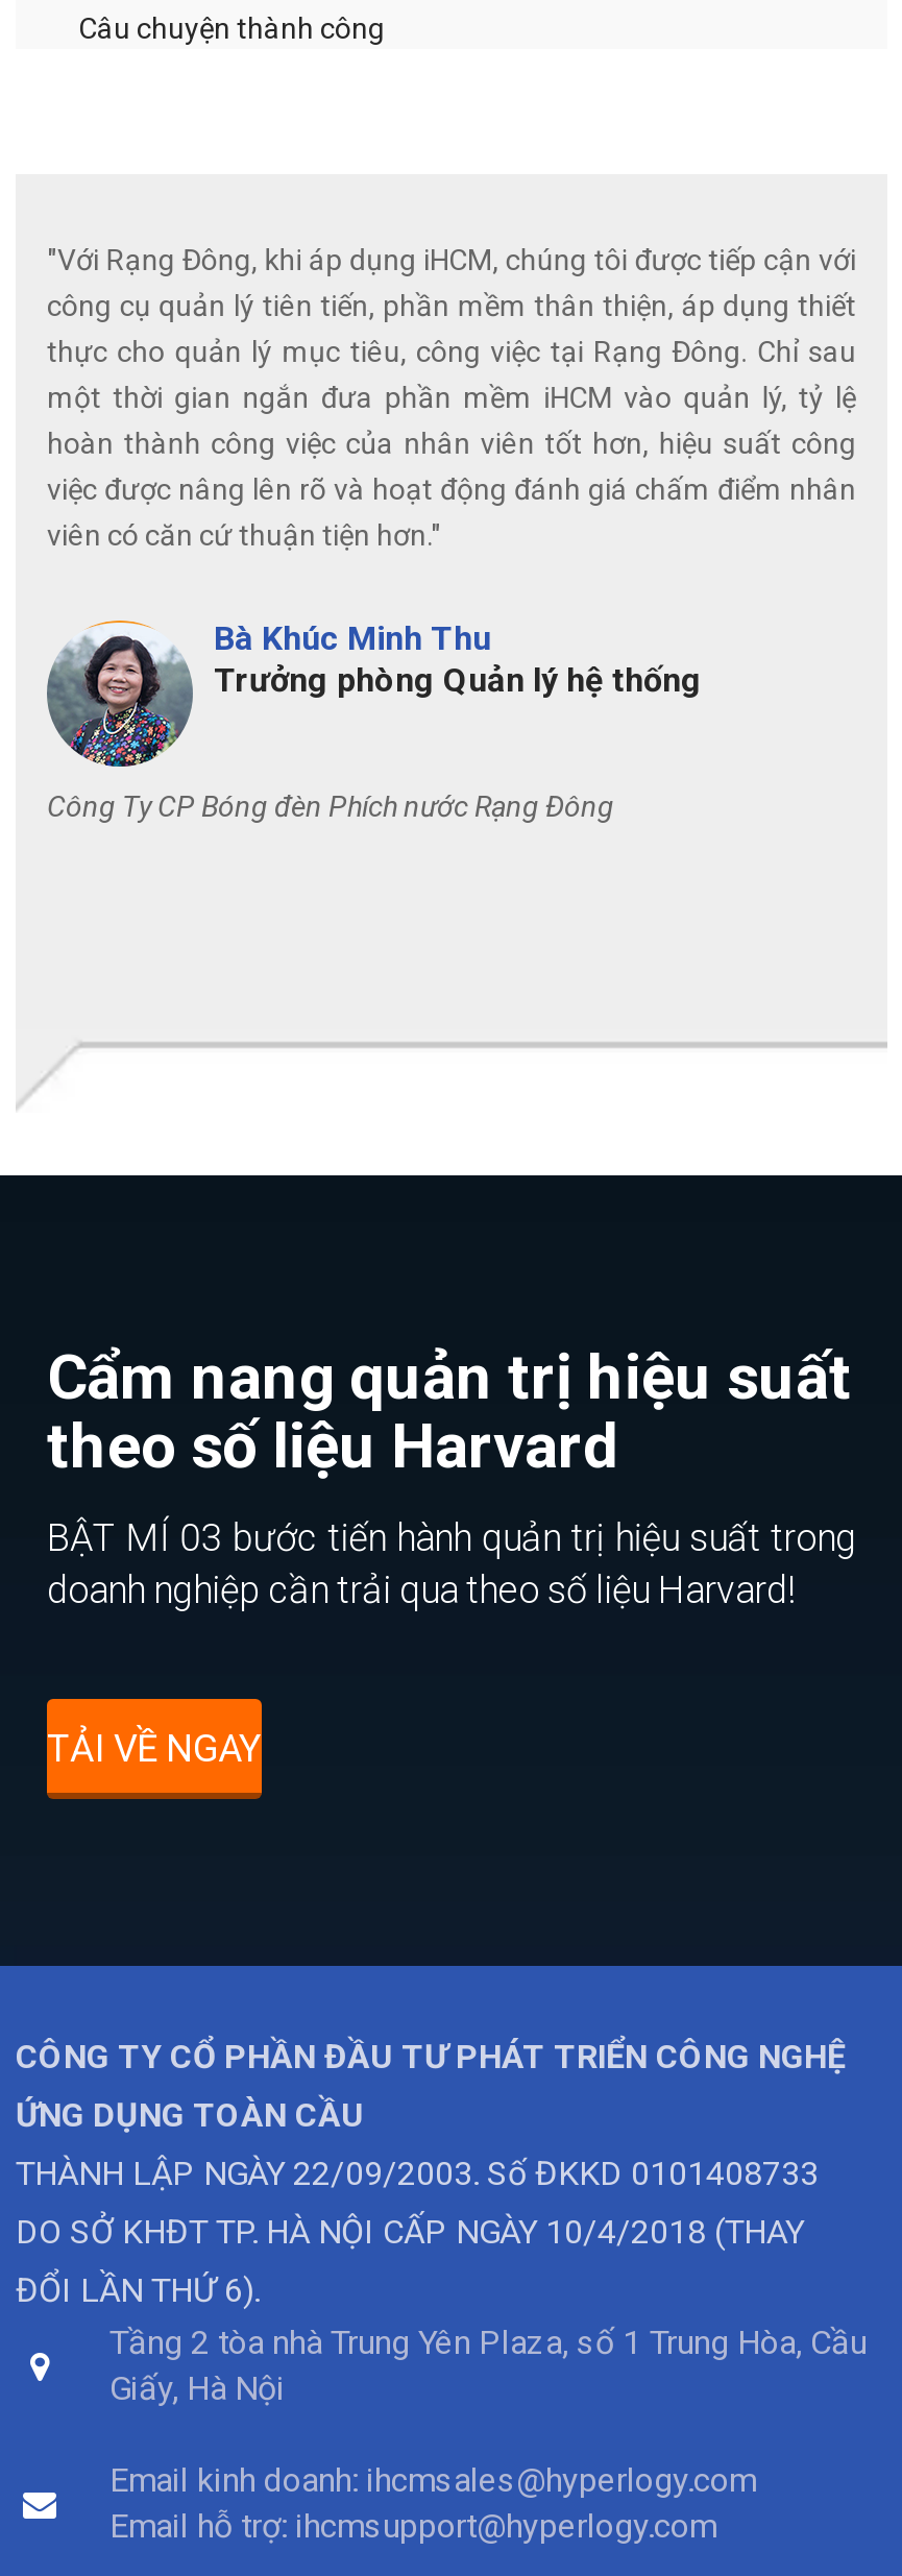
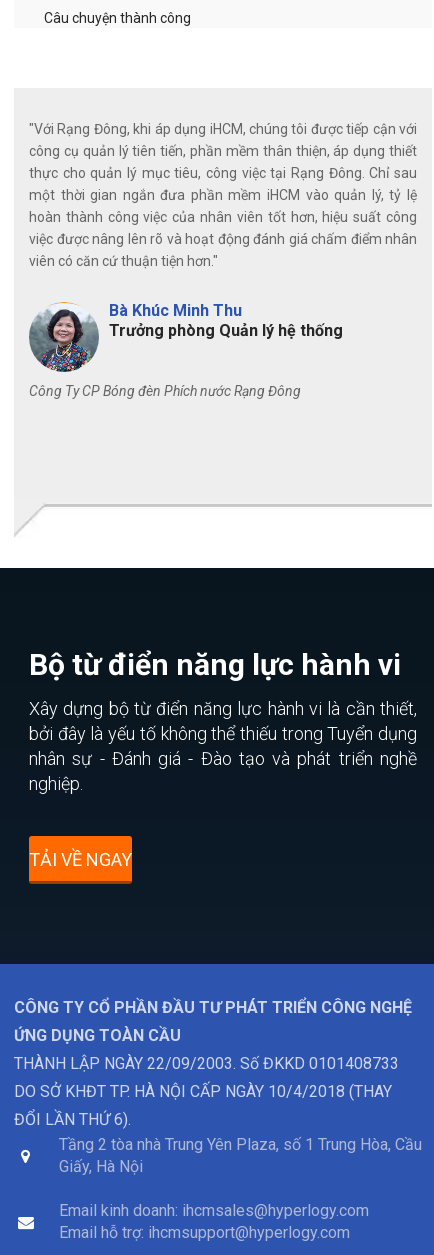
[47,1340,852,1482] Cẩm nang quản trị hiệu suất | theo số liệu Harvard -> [29,647,401,682] Bộ từ điển năng lực hành vi
[47,1515,856,1611] BẬT MÍ 03 bước tiến hành quản trị hiệu suất trong | doanh nghiệp cần trải qua theo số liệu Harvard! -> [29,698,417,794] Xây dựng bộ từ điển năng lực hành vi là cần thiết, | bởi đây là yếu tố không thể thiếu trong Tuyển dụng | nhân sự - Đánh giá - Đào tạo và phát triển nghề | nghiệp.

